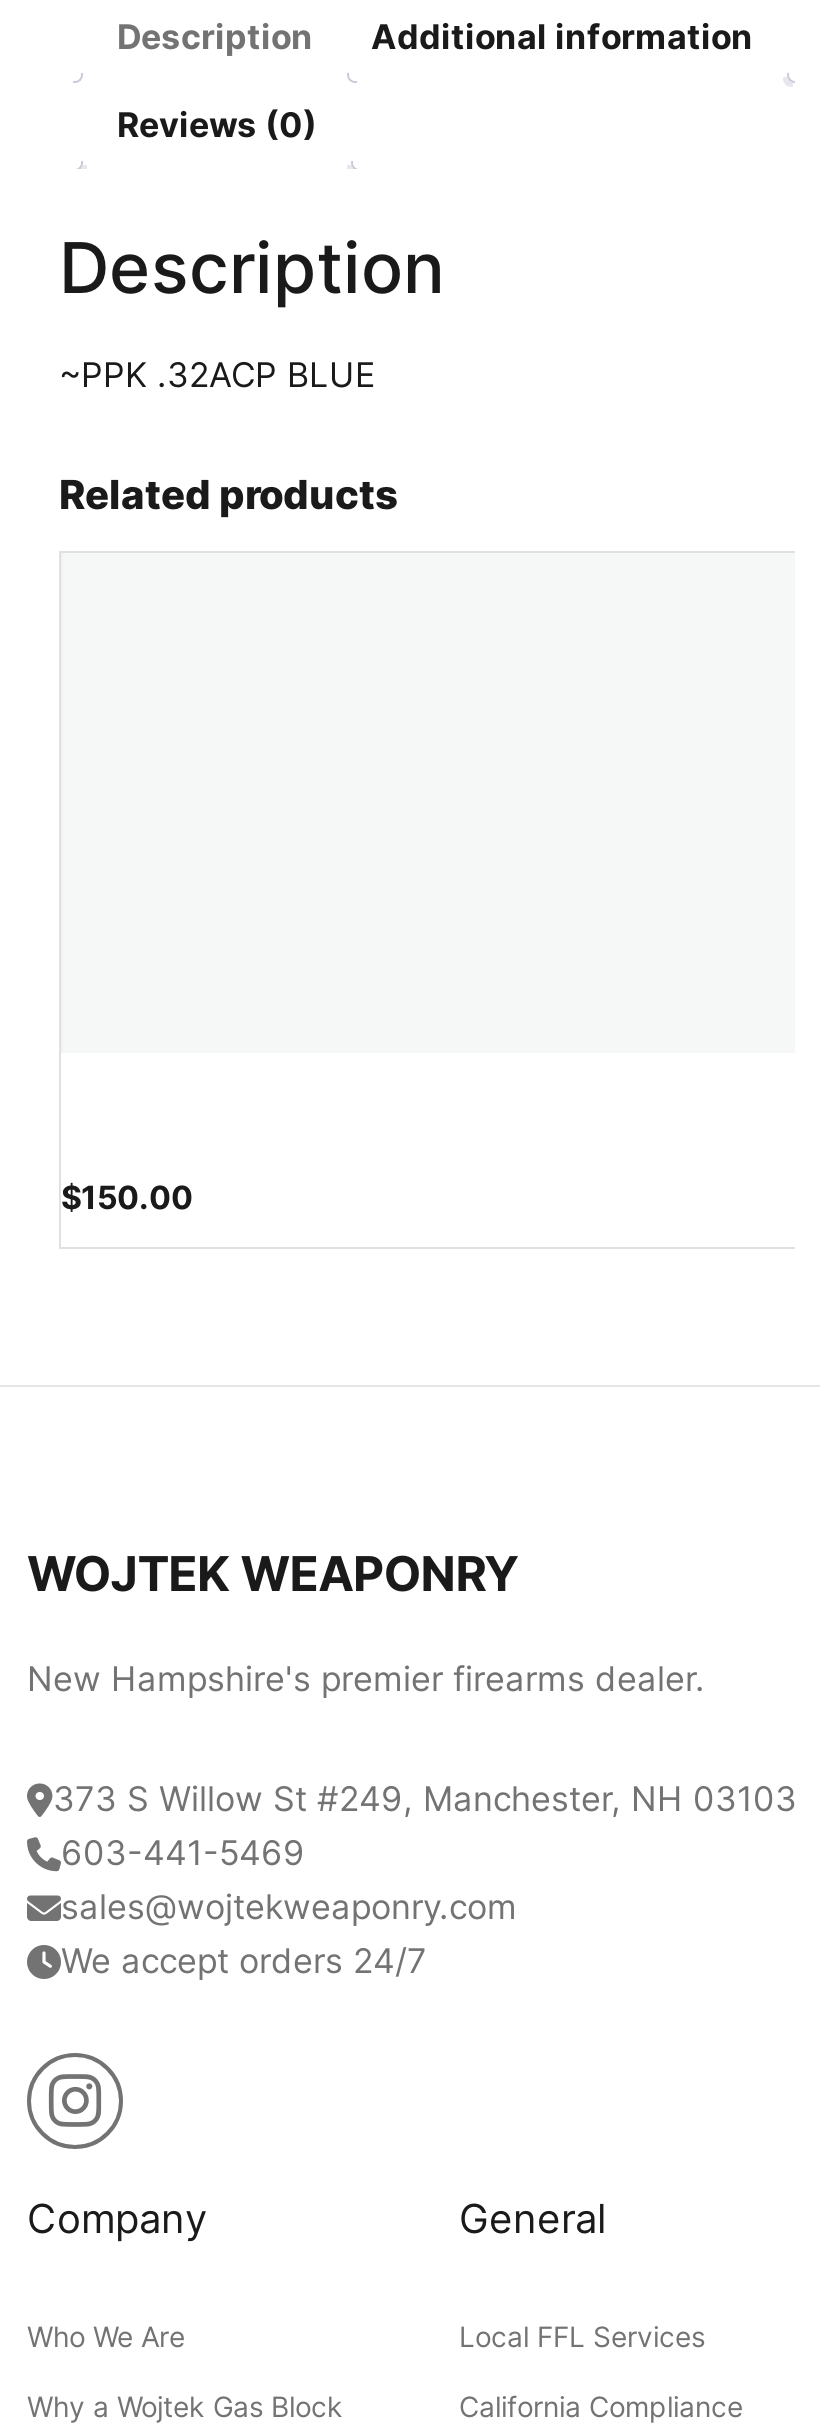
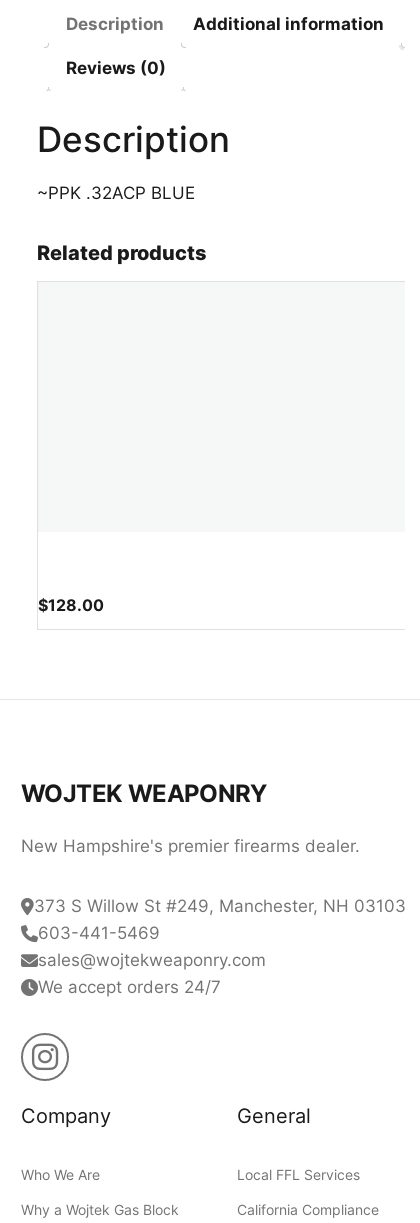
[61,1178,193,1218] $150.00 -> [38,594,104,614] $128.00

